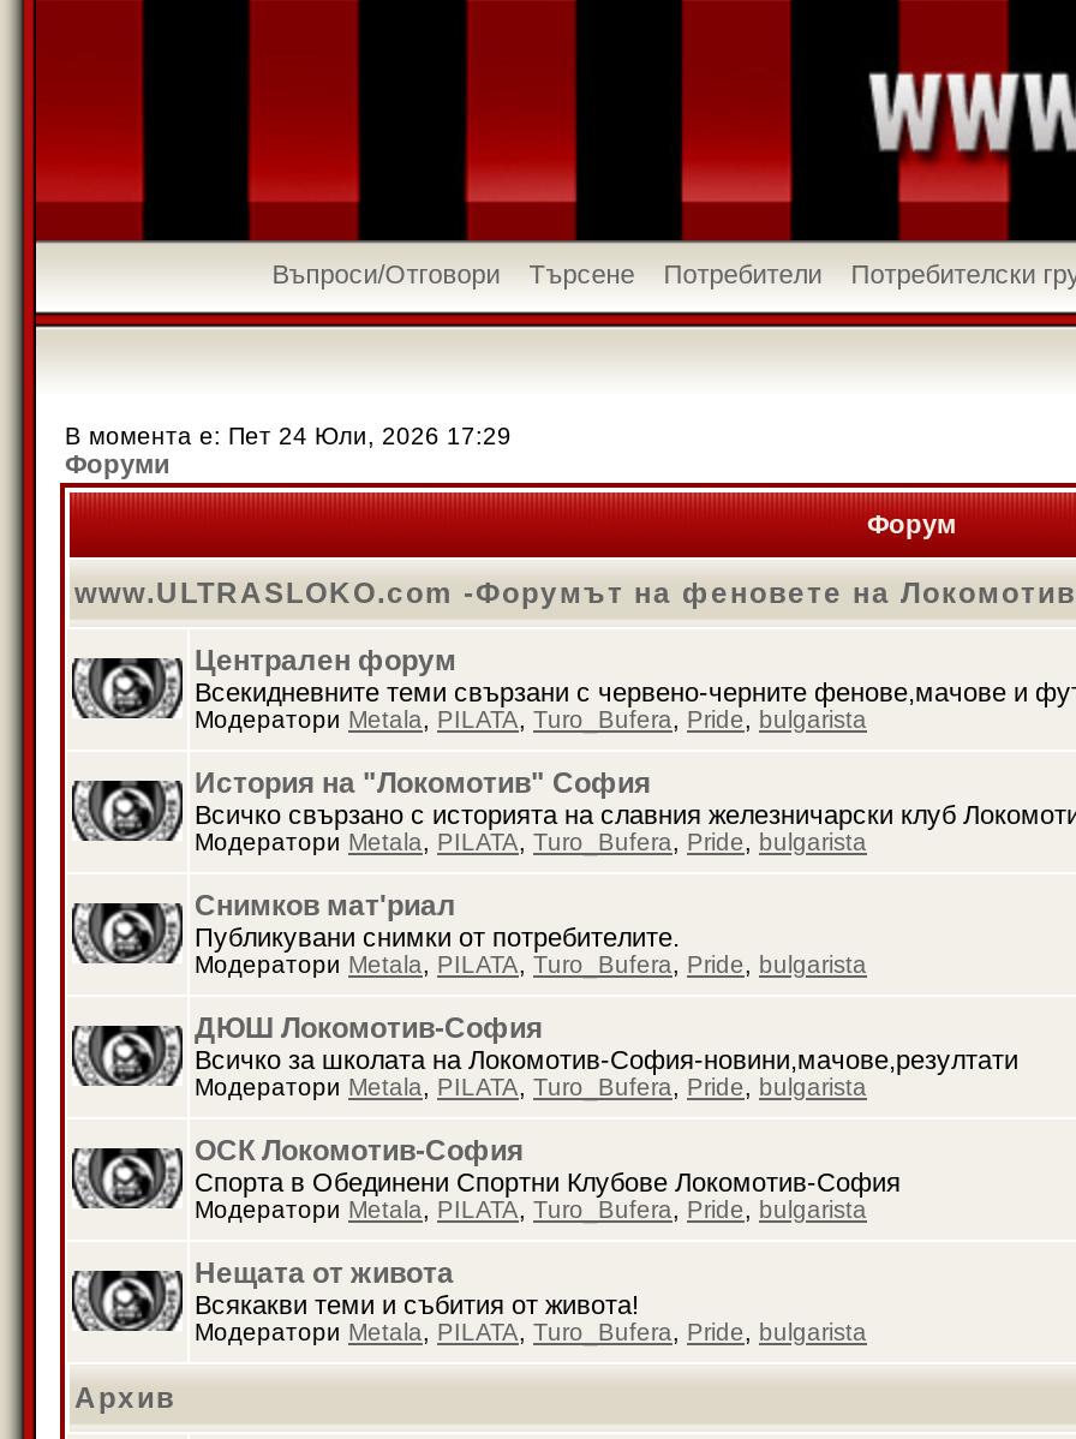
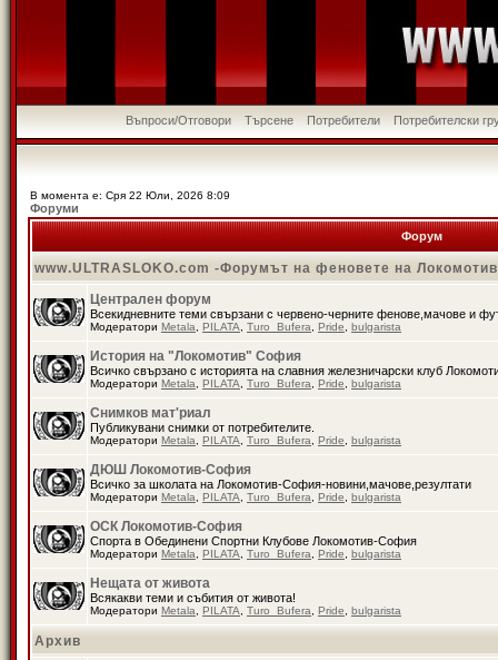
[65,423,512,449] В момента е: Пет 24 Юли, 2026 17:29 -> [30,189,230,201] В момента е: Сря 22 Юли, 2026 8:09

